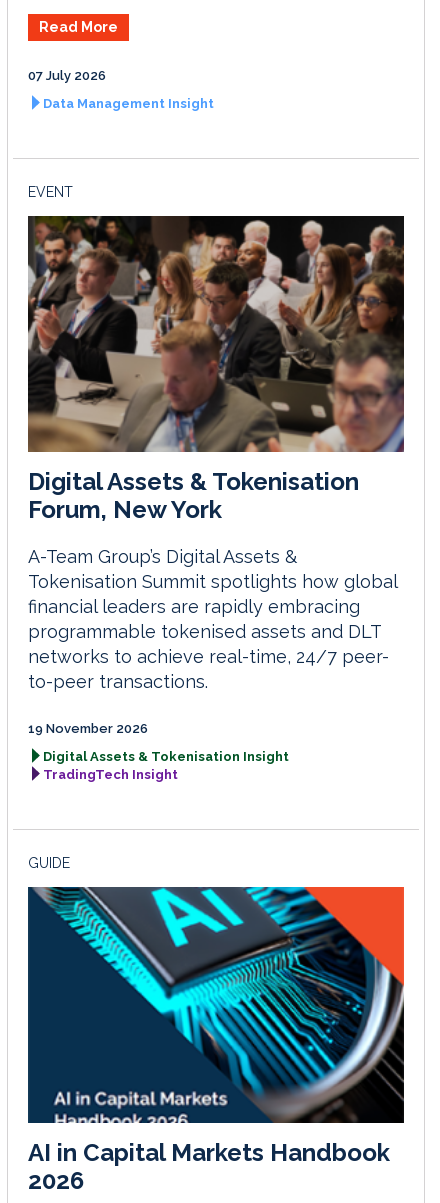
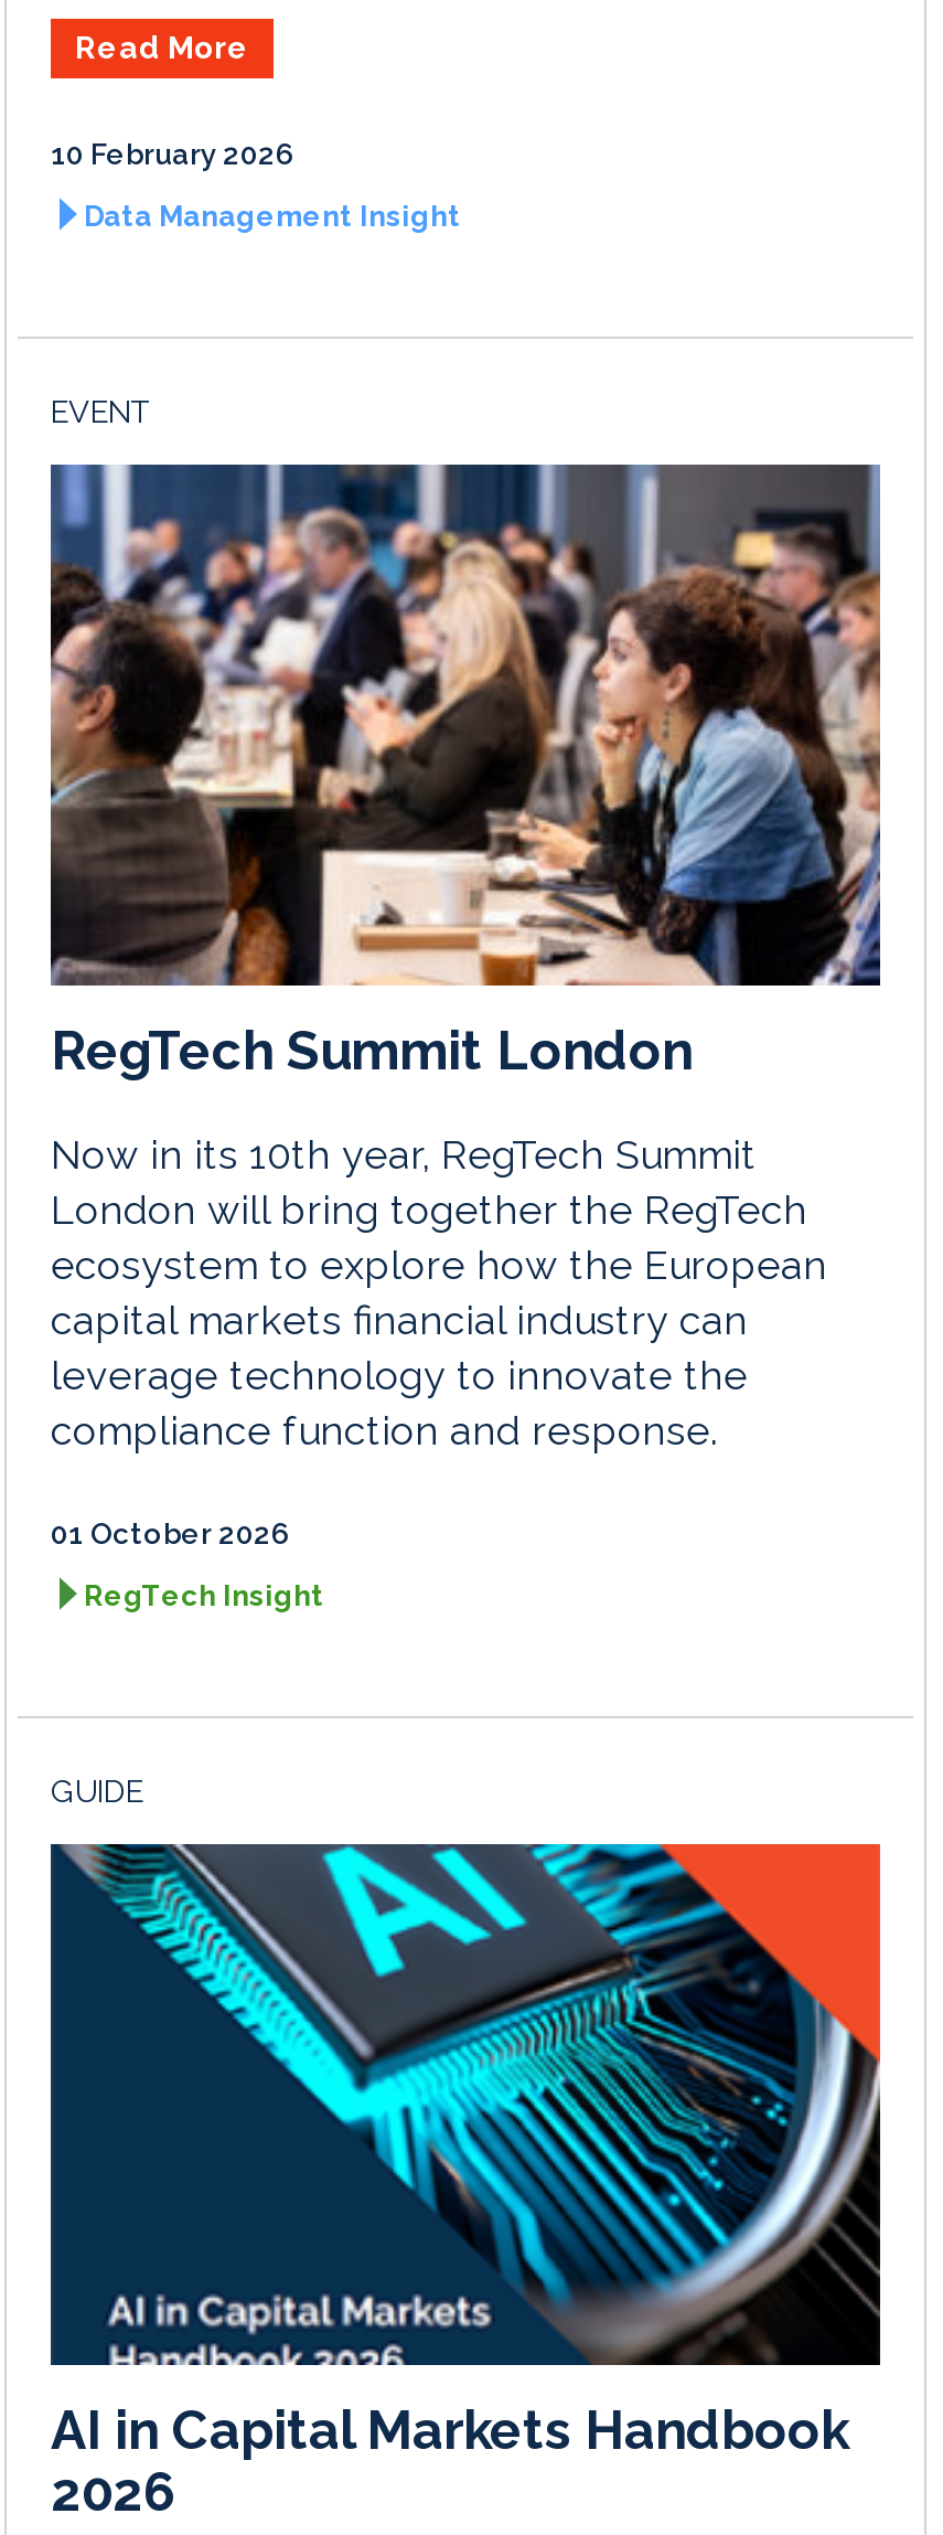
[28,68,106,83] 07 July 2026 -> [51,139,293,172] 10 February 2026
[28,215,405,524] [image] | Digital Assets & Tokenisation | Forum, New York -> [51,462,882,1083] [image] | RegTech Summit London
[28,546,397,692] A-Team Group’s Digital Assets & | Tokenisation Summit spotlights how global | financial leaders are rapidly embracing | programmable tokenised assets and DLT | networks to achieve real-time, 24/7 peer- | to-peer transactions. -> [51,1132,827,1454] Now in its 10th year, RegTech Summit | London will bring together the RegTech | ecosystem to explore how the European | capital markets financial industry can | leverage technology to innovate the | compliance function and response.
[28,721,148,736] 19 November 2026 -> [51,1518,289,1551] 01 October 2026
[43,749,289,782] Digital Assets & Tokenisation Insight | TradingTech Insight -> [84,1580,324,1613] RegTech Insight

